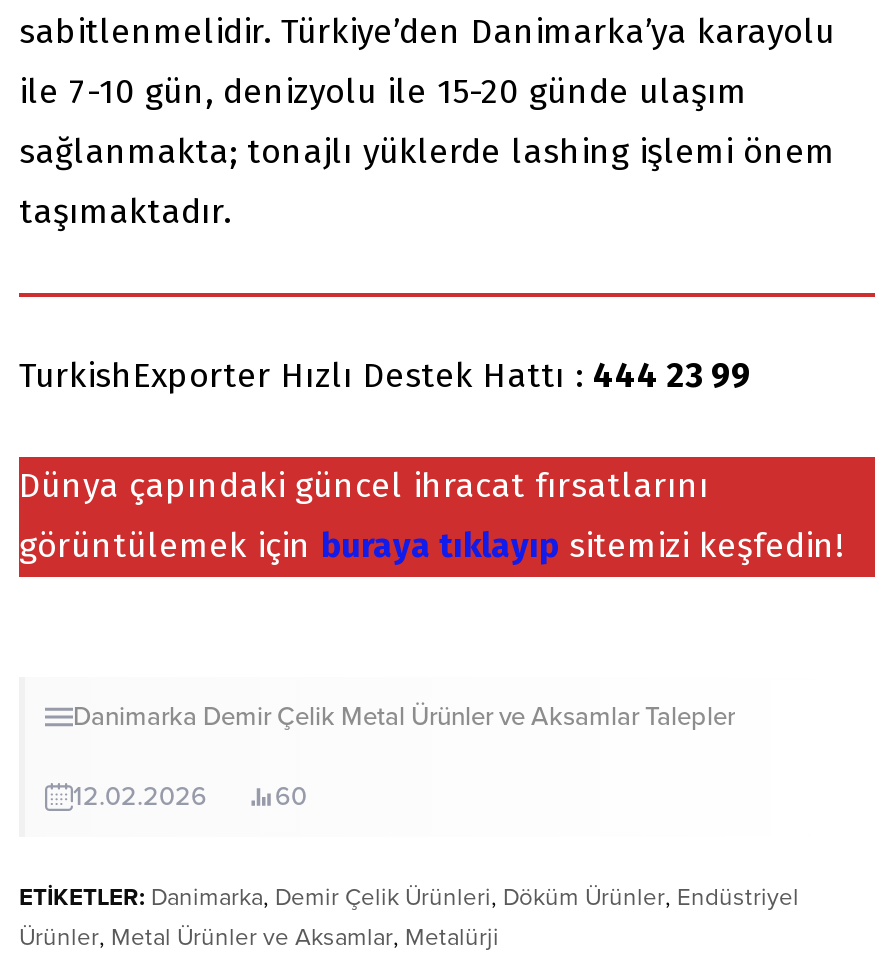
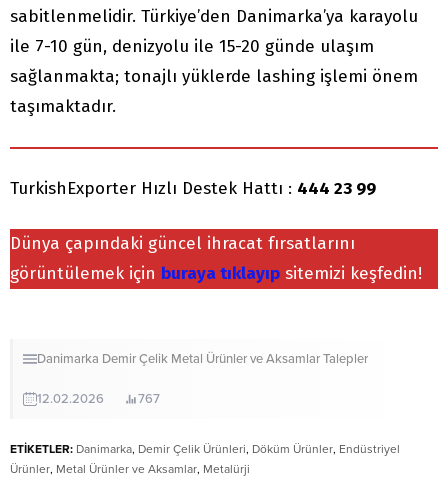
[275,781,307,813] 60 -> [138,391,160,407] 767

